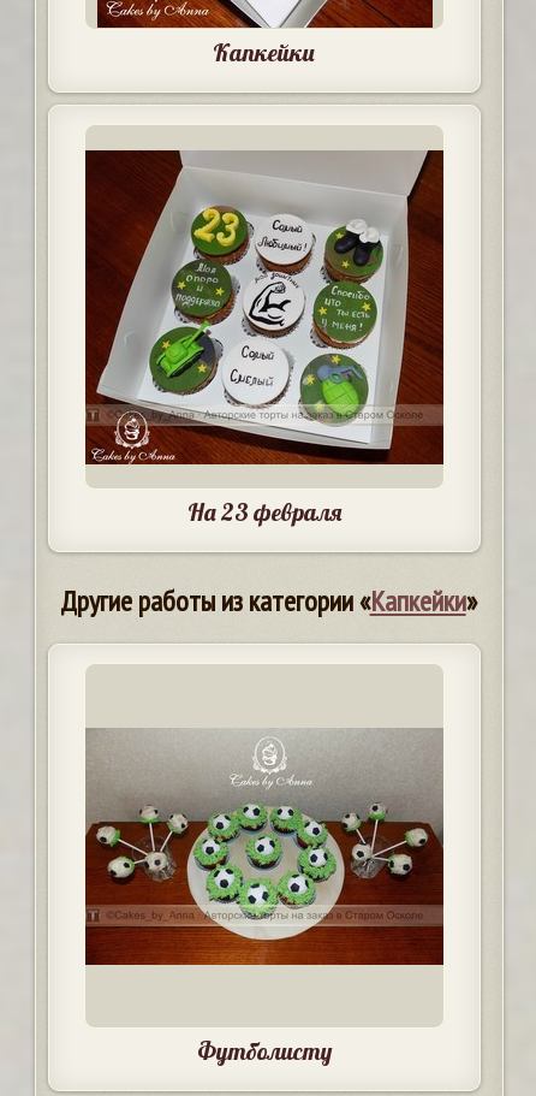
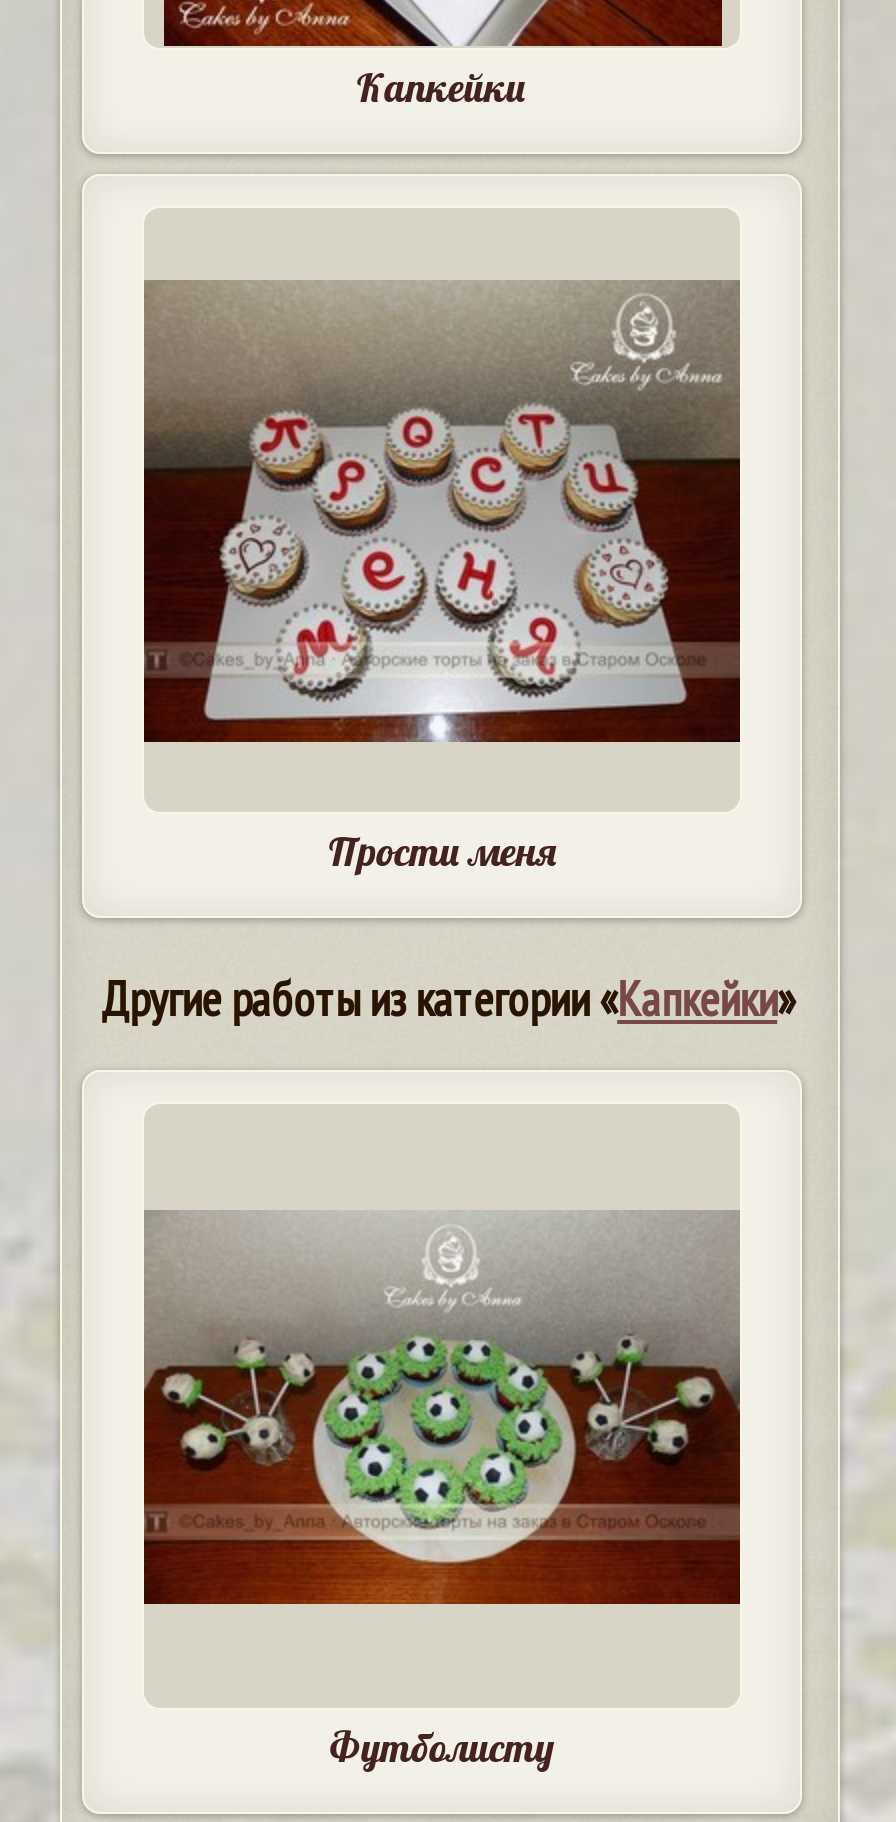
[84,149,445,527] [image] | На 23 февраля -> [142,250,742,876] [image] | Прости меня

